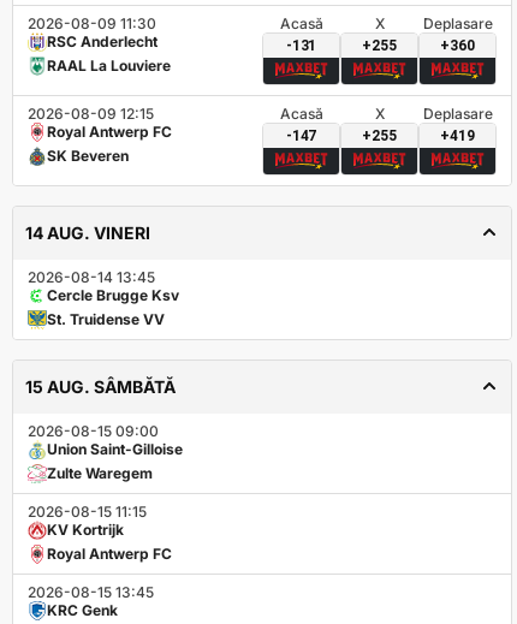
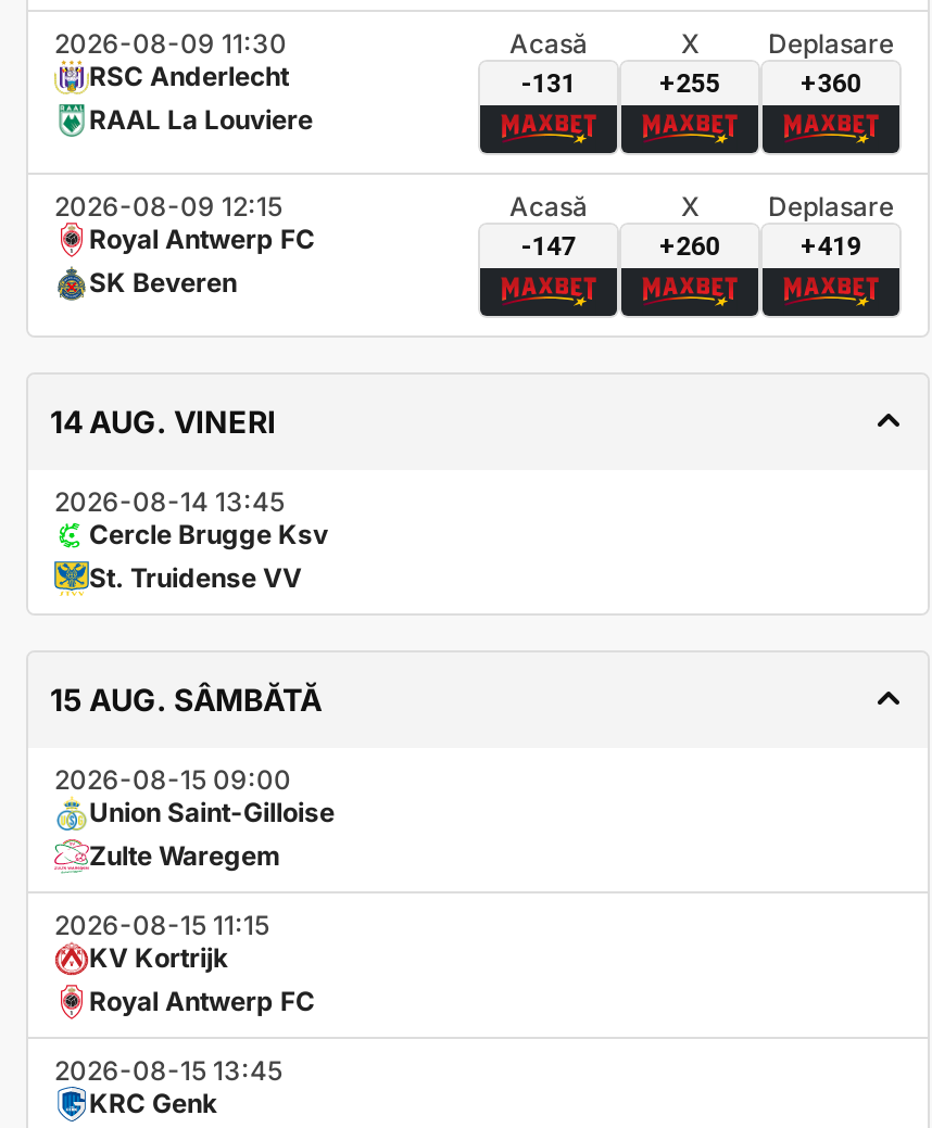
[363,127,396,144] +255 -> [659,231,720,262] +260

